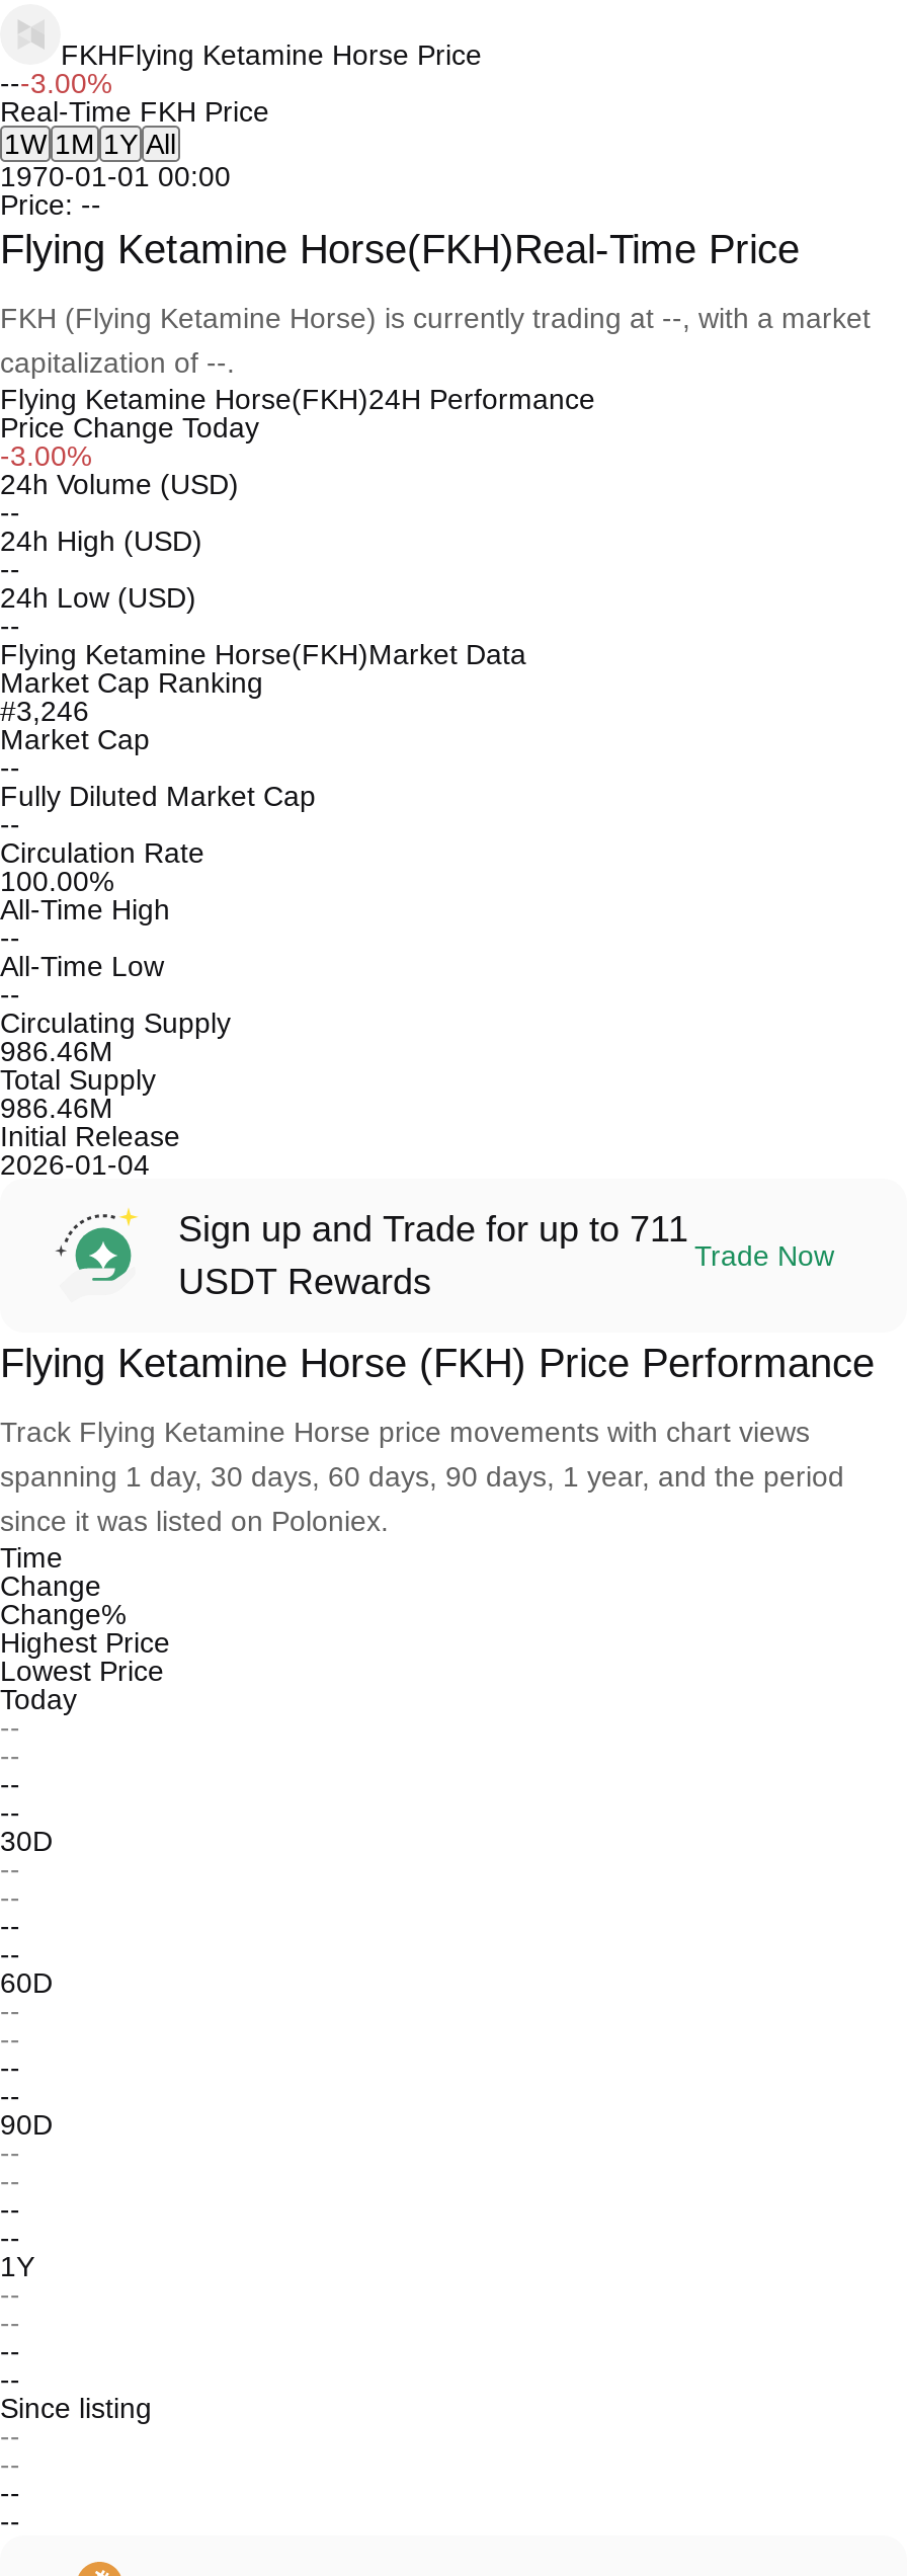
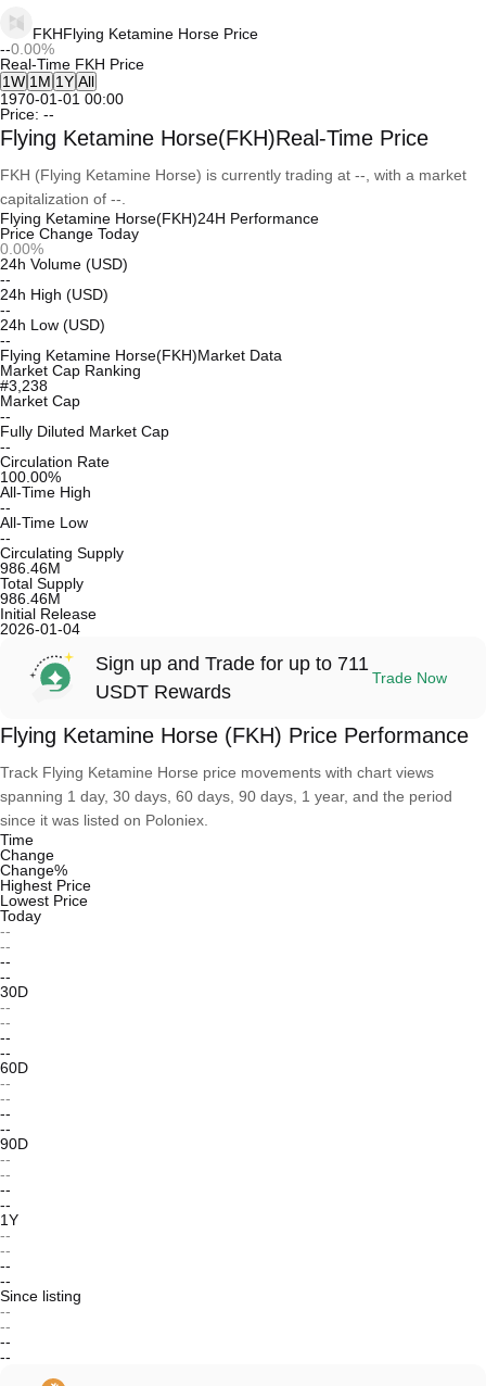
[0,67,111,99] ---3.00% -> [0,40,54,58] --0.00%
[0,439,91,472] -3.00% -> [0,240,43,257] 0.00%
[0,695,89,727] #3,246 -> [0,377,48,394] #3,238

